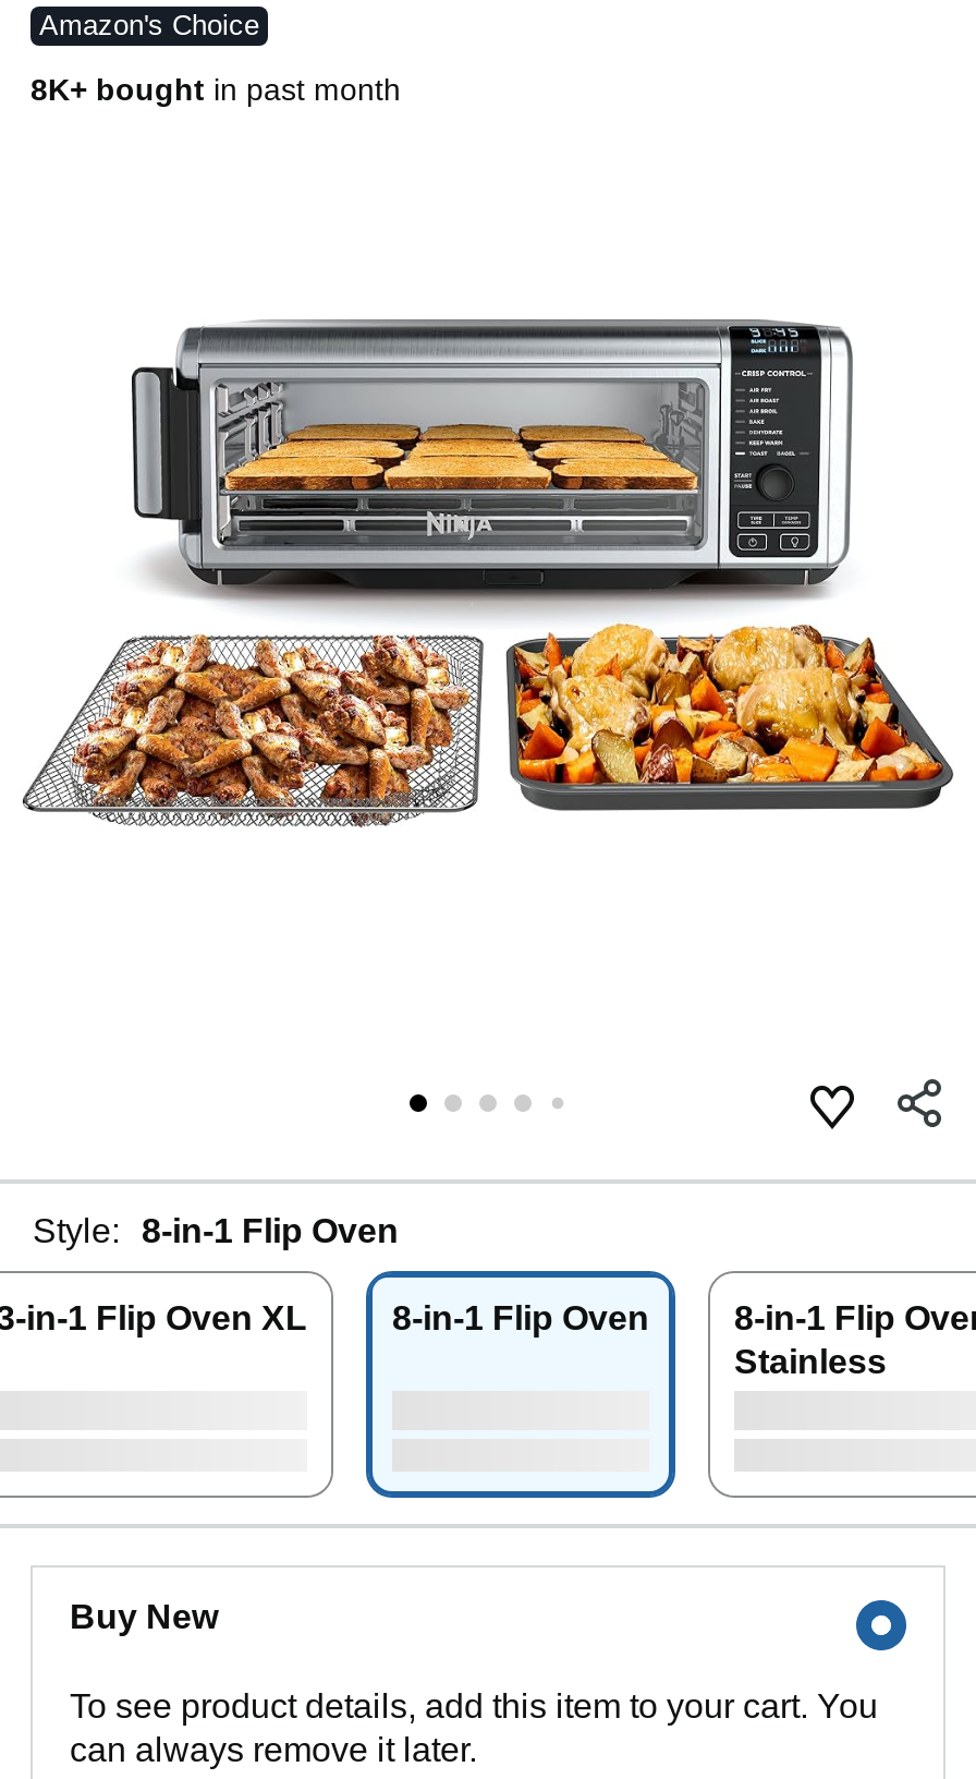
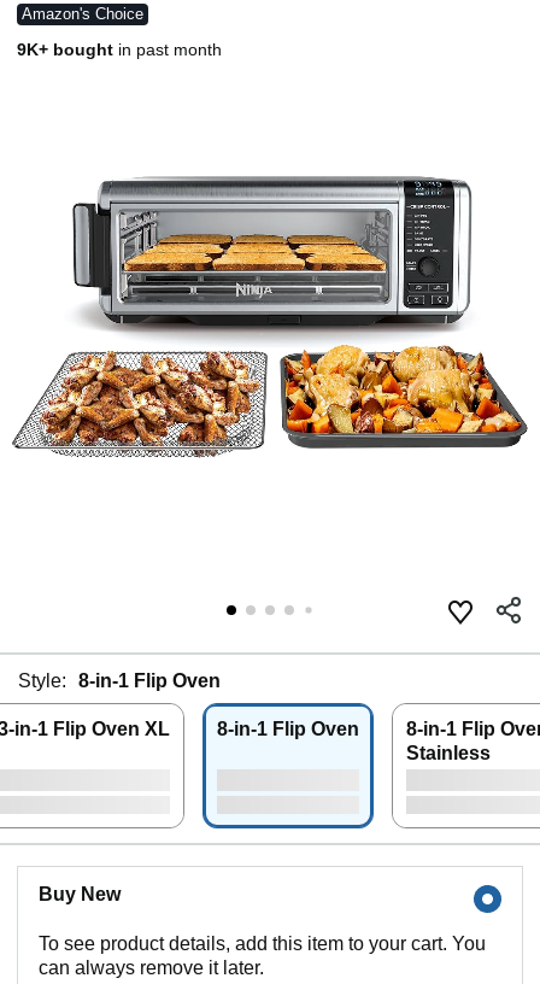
[30,72,401,107] 8K+ bought in past month -> [17,40,222,59] 9K+ bought in past month

